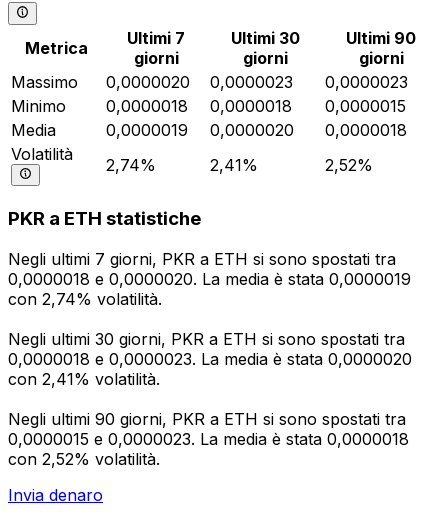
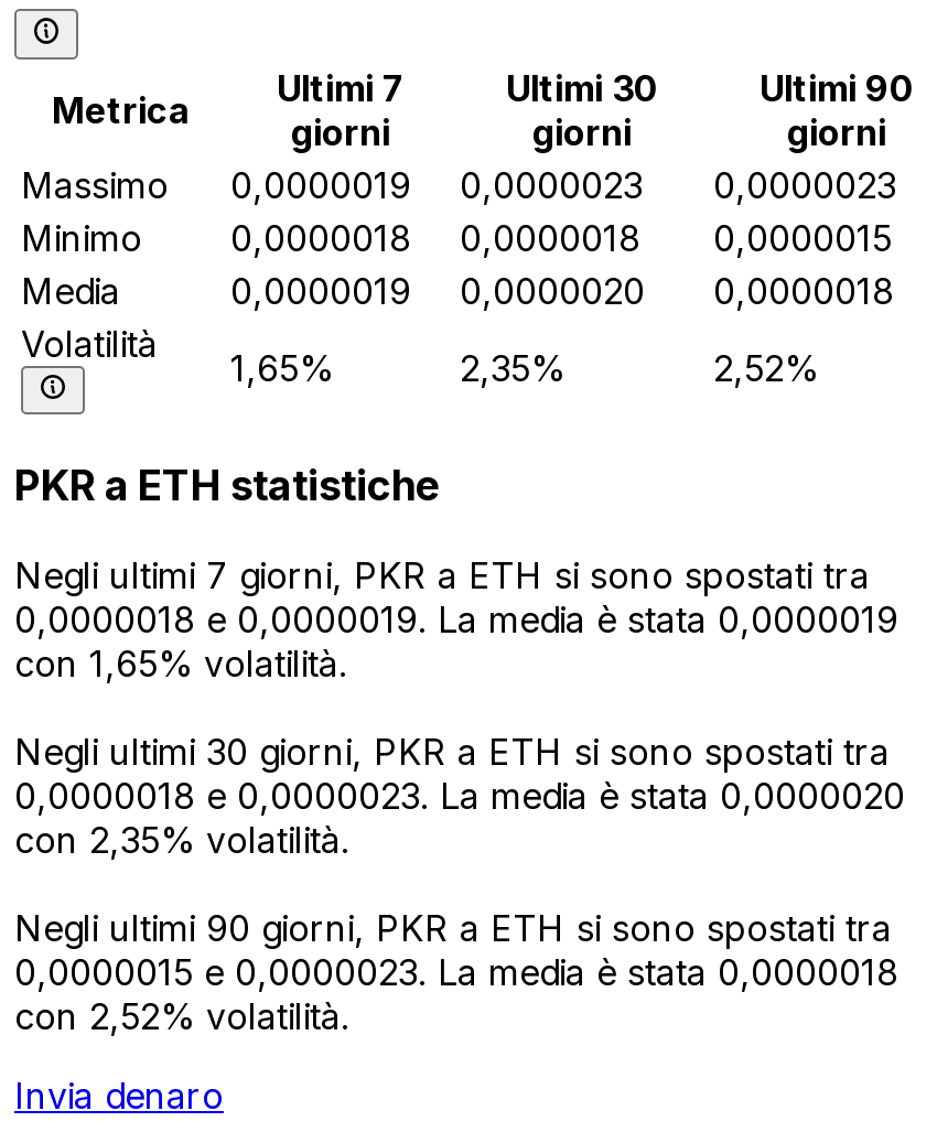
[11,72,408,92] Massimo 0,0000020 0,0000023 0,0000023 -> [21,162,896,207] Massimo 0,0000019 0,0000023 0,0000023
[106,155,156,175] 2,74% -> [230,345,334,390] 1,65%
[210,155,258,175] 2,41% -> [460,345,566,390] 2,35%
[8,269,411,289] 0,0000018 e 0,0000020. La media è stata 0,0000019 -> [14,598,898,642] 0,0000018 e 0,0000019. La media è stata 0,0000019
[8,289,162,309] con 2,74% volatilità. -> [14,642,347,686] con 1,65% volatilità.
[8,369,160,389] con 2,41% volatilità. -> [14,818,349,862] con 2,35% volatilità.

